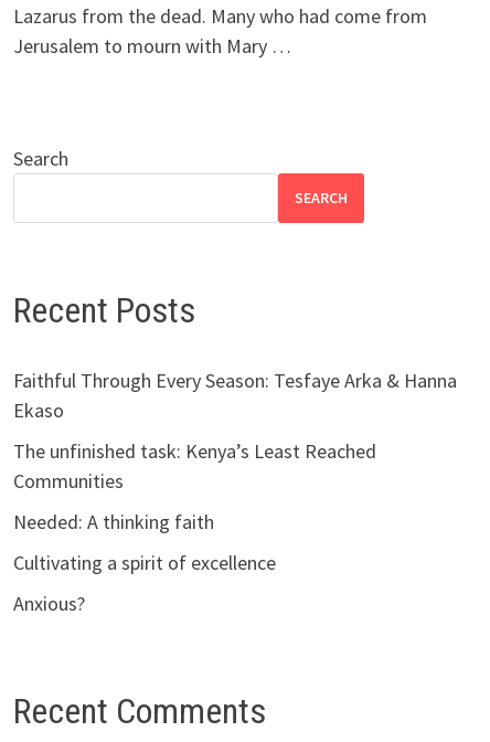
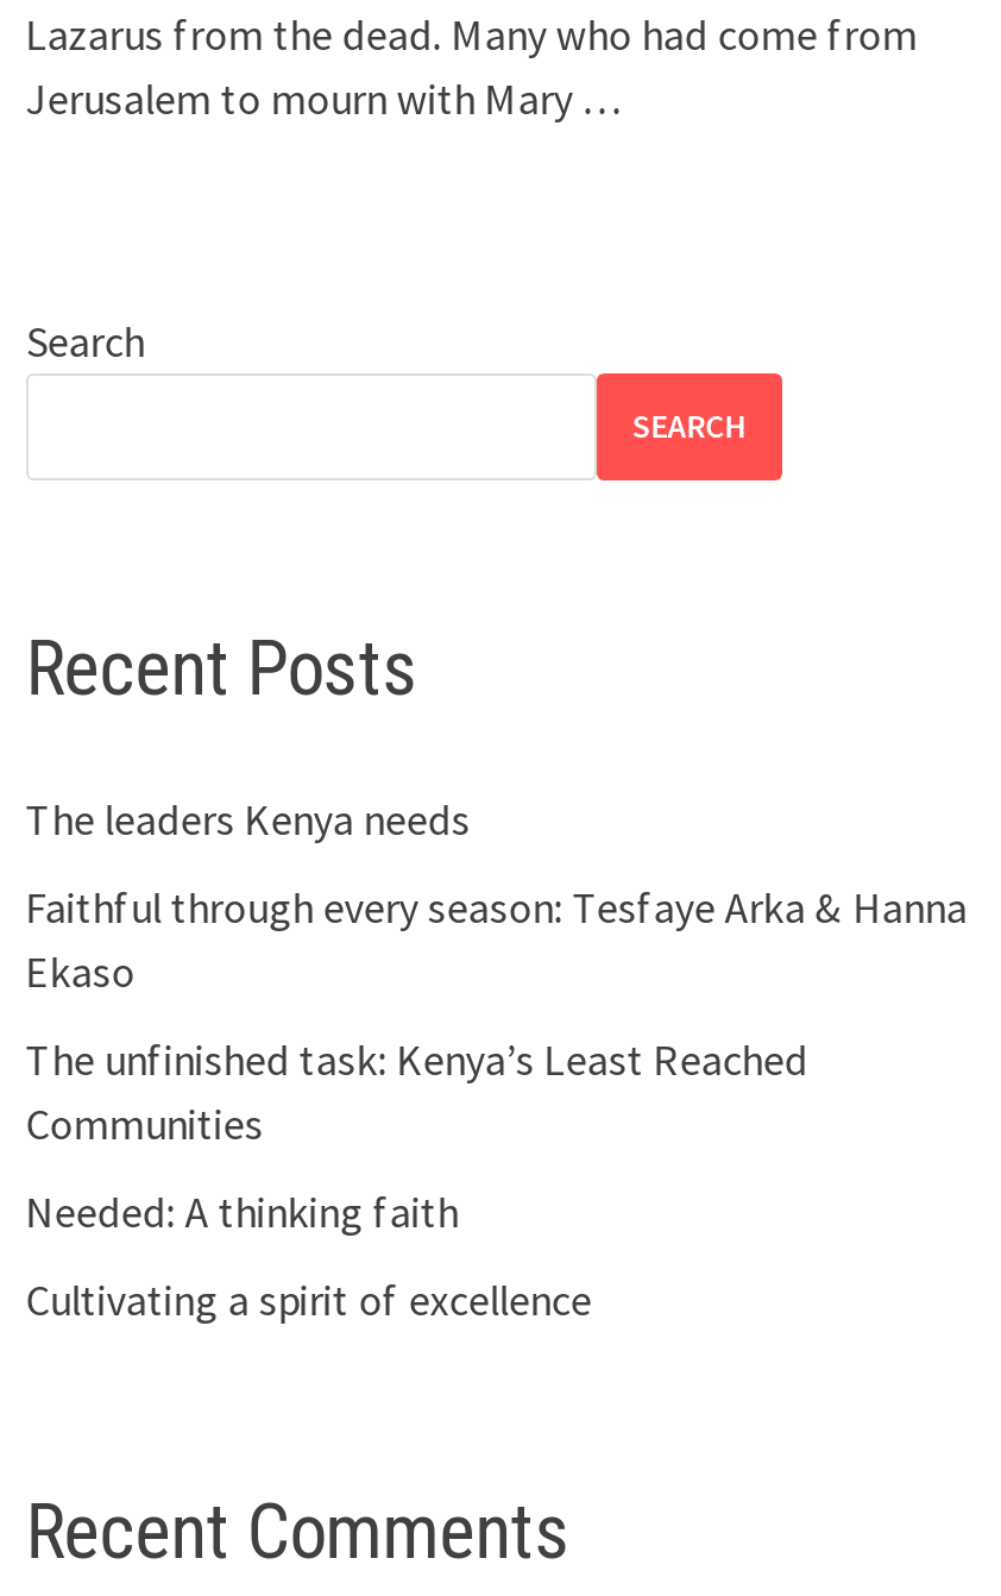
[13,368,457,394] Faithful Through Every Season: Tesfaye Arka & Hanna -> [26,793,967,936] The leaders Kenya needs | Faithful through every season: Tesfaye Arka & Hanna
moved [13,398,376,576] -> [26,945,808,1328]: Ekaso | The unfinished task: Kenya’s Least Reached | Communities | Needed: A thinking faith | Cultivating a spirit of excellence
[13,591,85,617] Anxious? -> none

